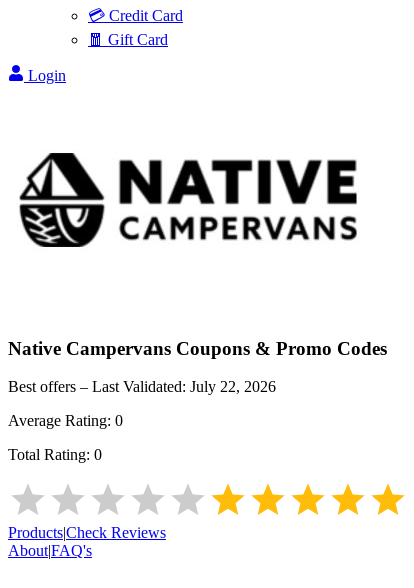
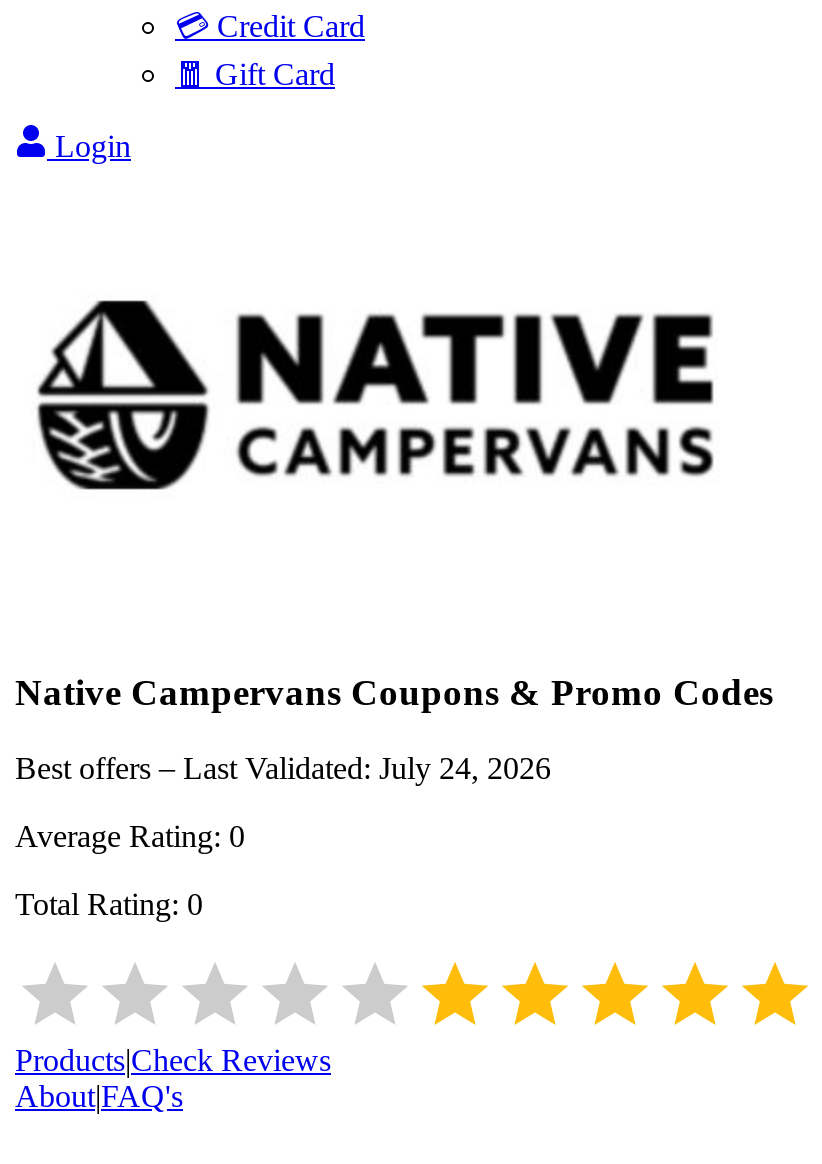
[8,378,276,395] Best offers – Last Validated: July 22, 2026 -> [15,752,551,786] Best offers – Last Validated: July 24, 2026

